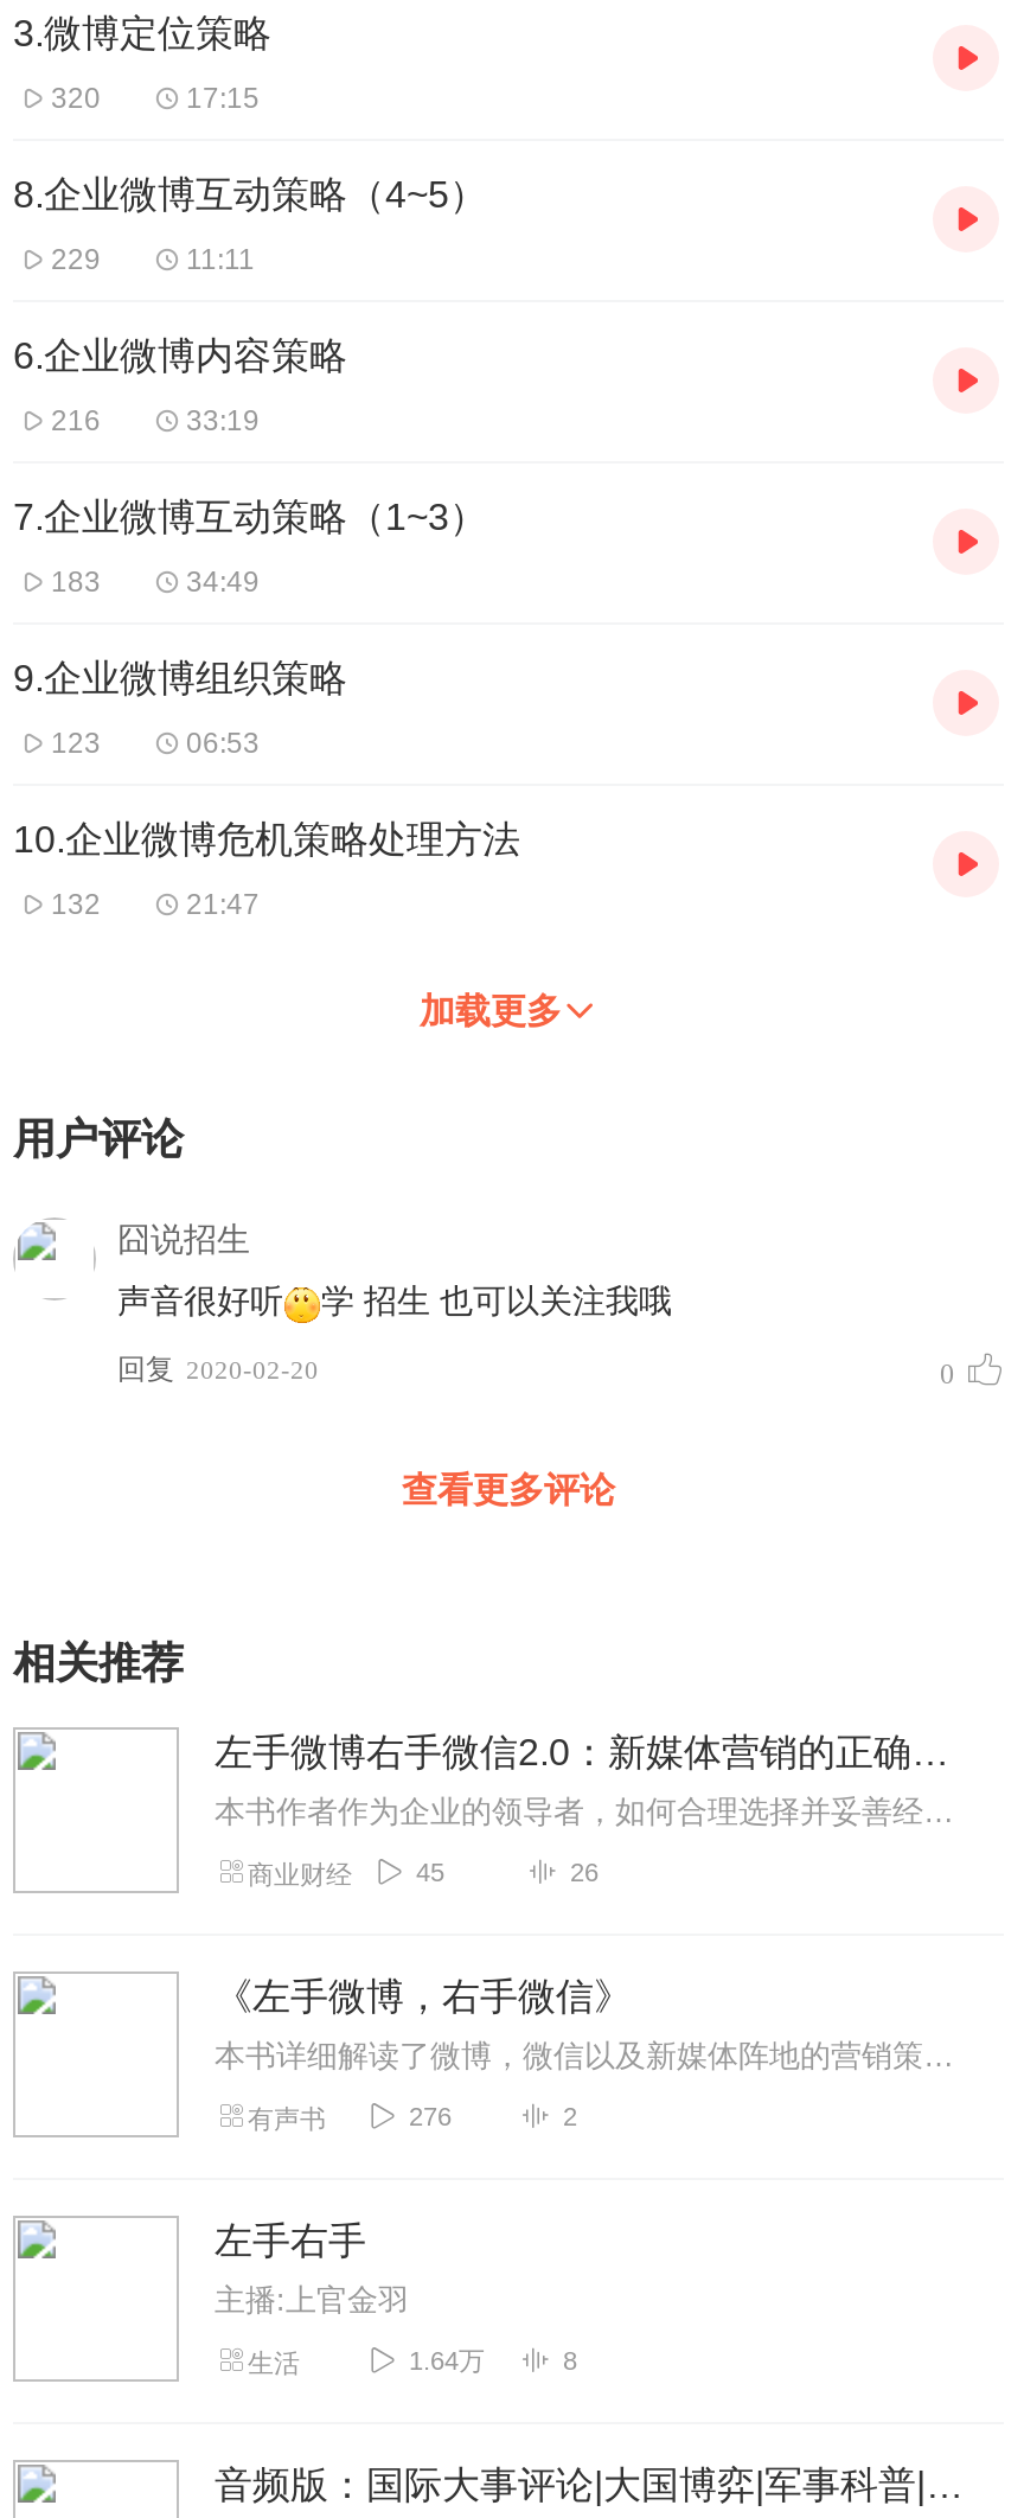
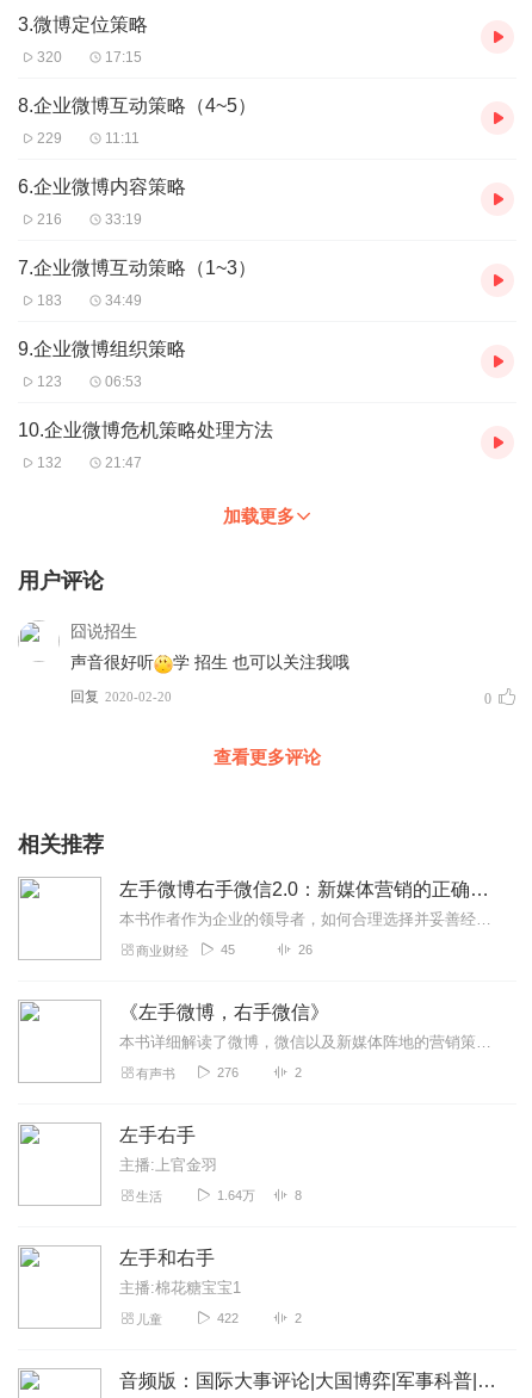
none -> [119,1248,302,1326] 左手和右手 | 主播:棉花糖宝宝1 | 儿童 | 422 | 2

